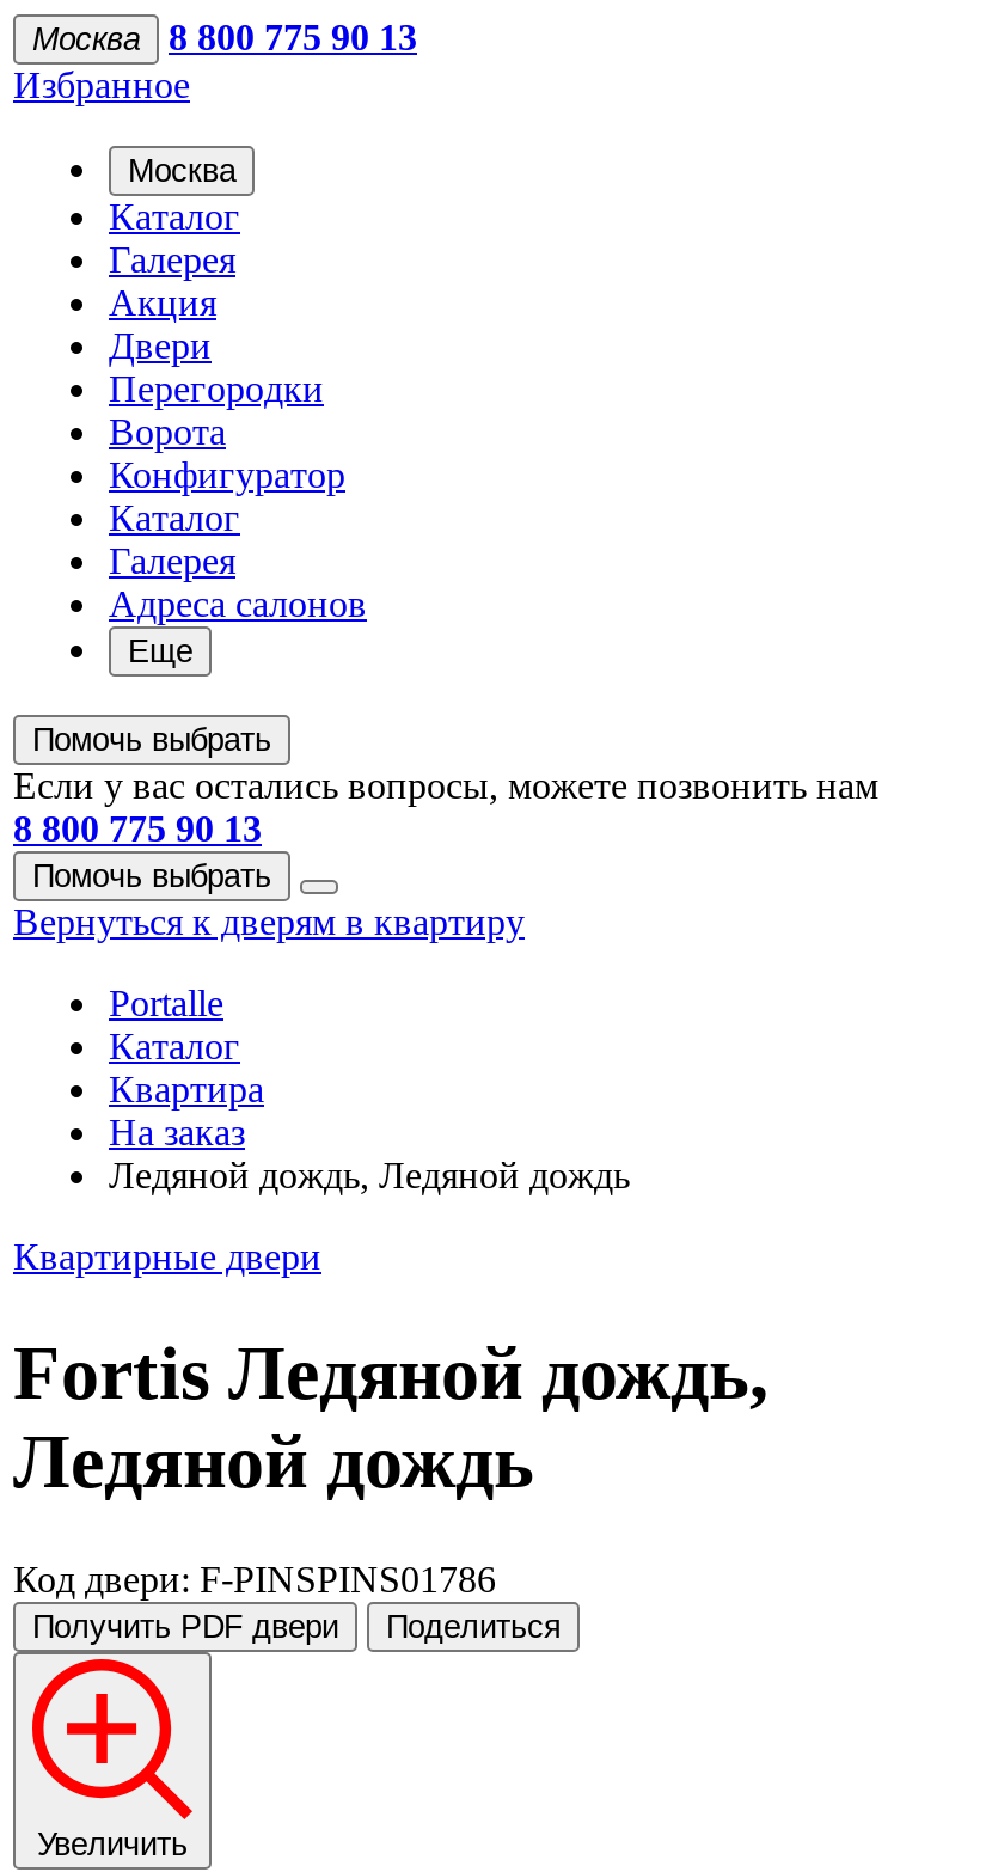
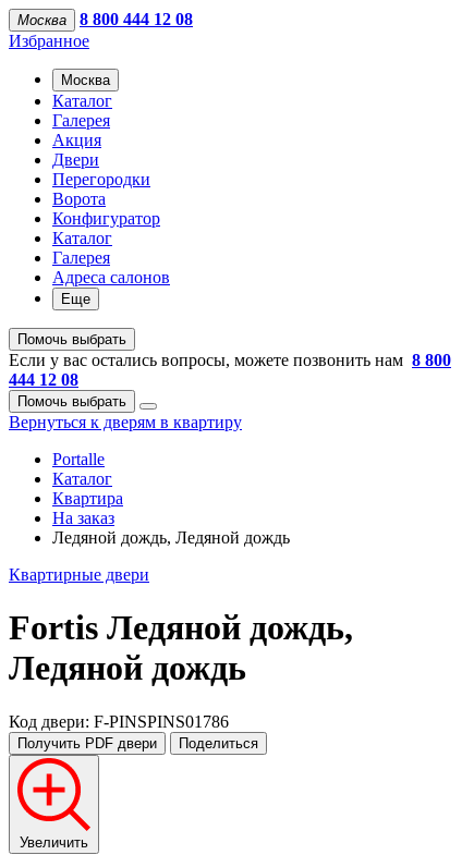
[32,17,417,57] Москва 8 800 775 90 13 -> [17,10,193,28] Москва 8 800 444 12 08
[13,765,888,849] Если у вас остались вопросы, можете позвонить нам | 8 800 775 90 13 -> [9,351,451,389] Если у вас остались вопросы, можете позвонить нам 8 800 | 444 12 08

